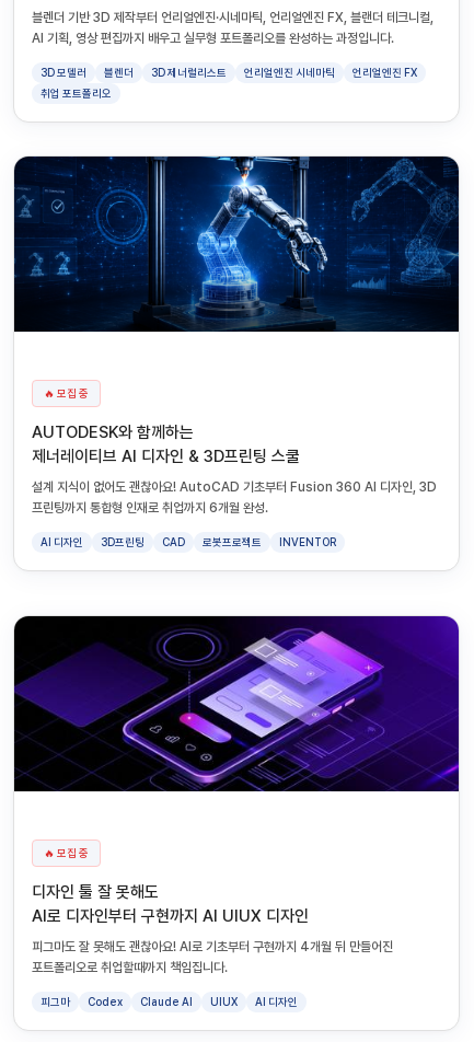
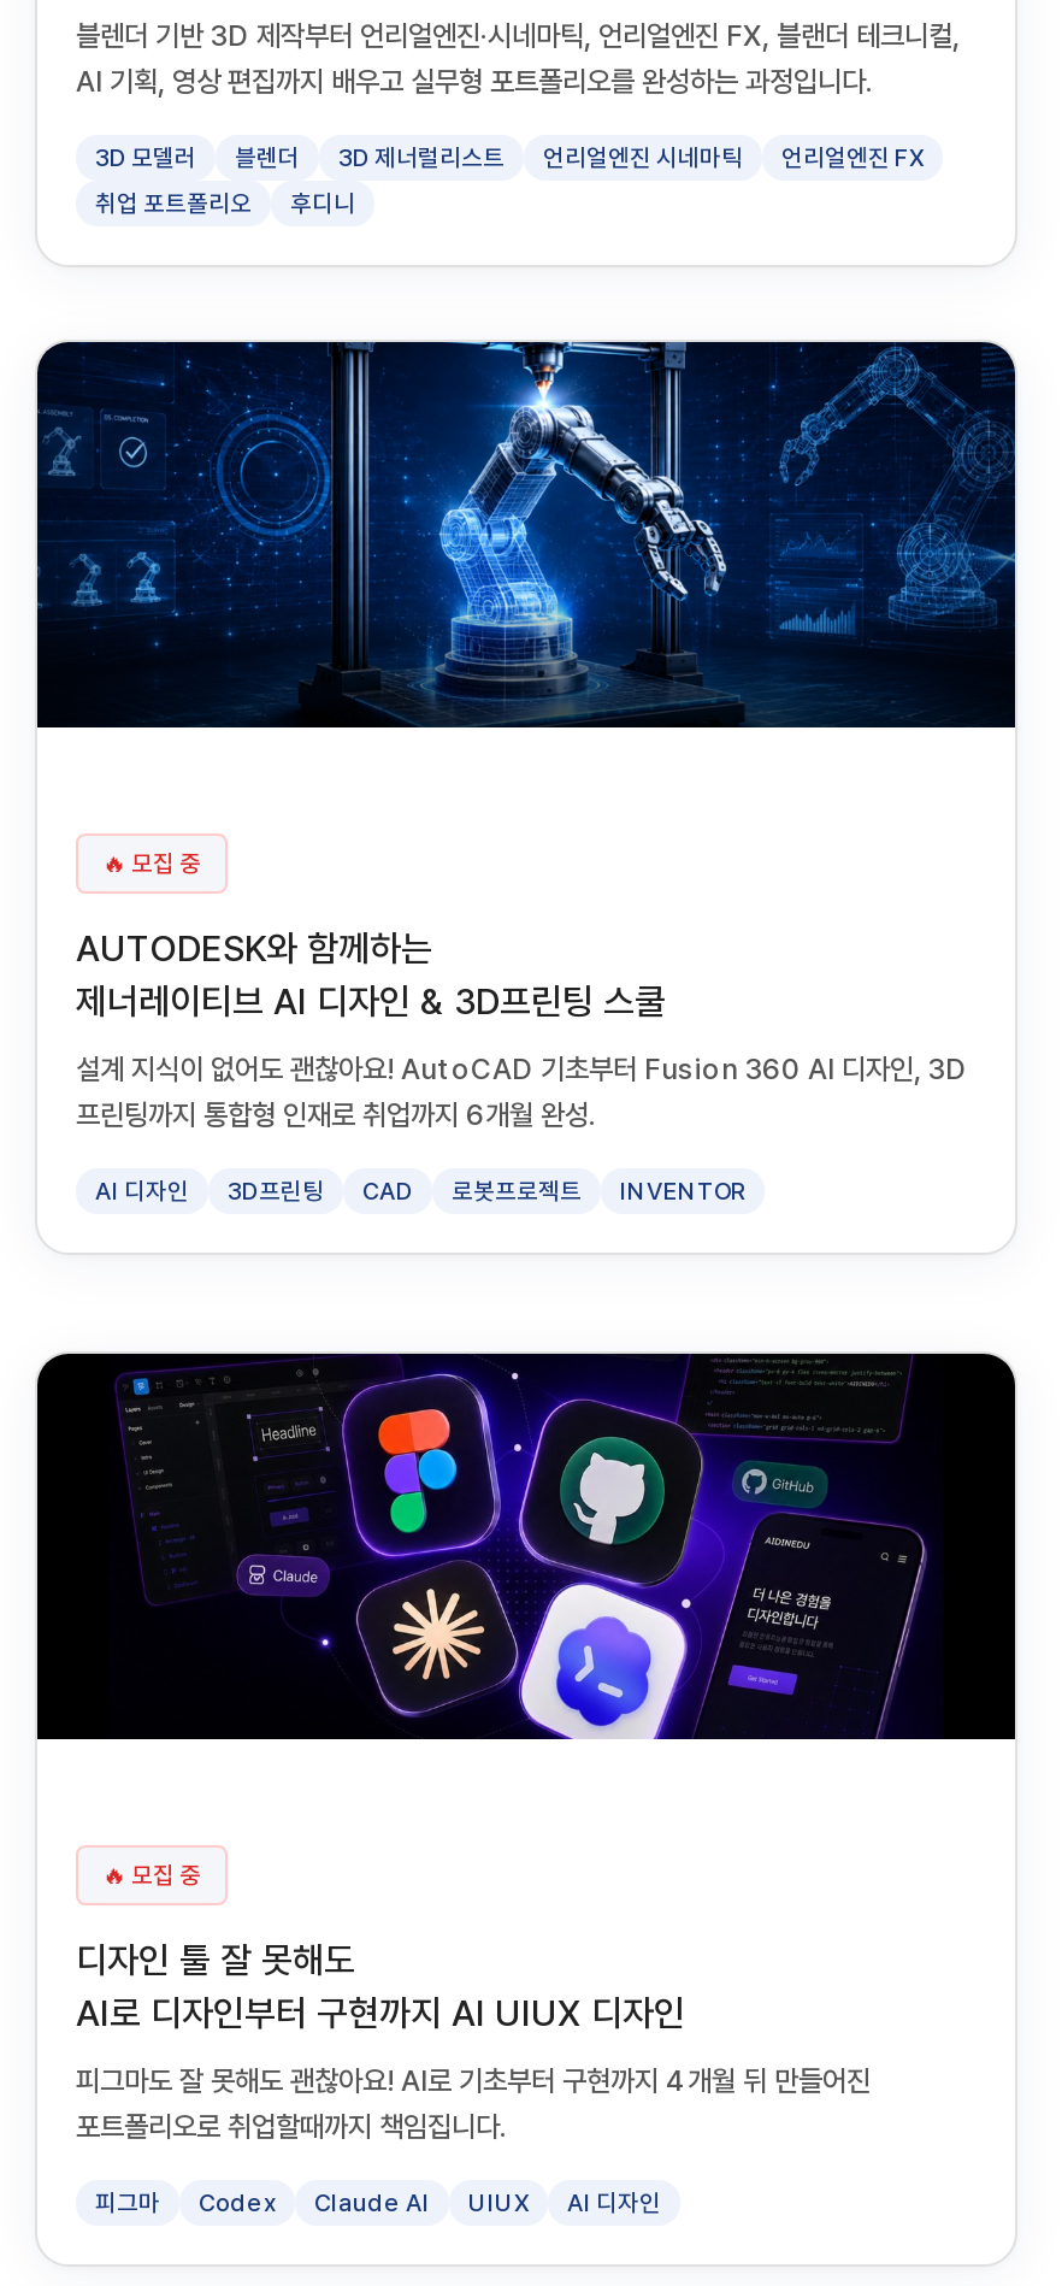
none -> [290,188,355,217] 후디니
[13,615,460,792] [image] -> [35,1351,1017,1742] [image]

